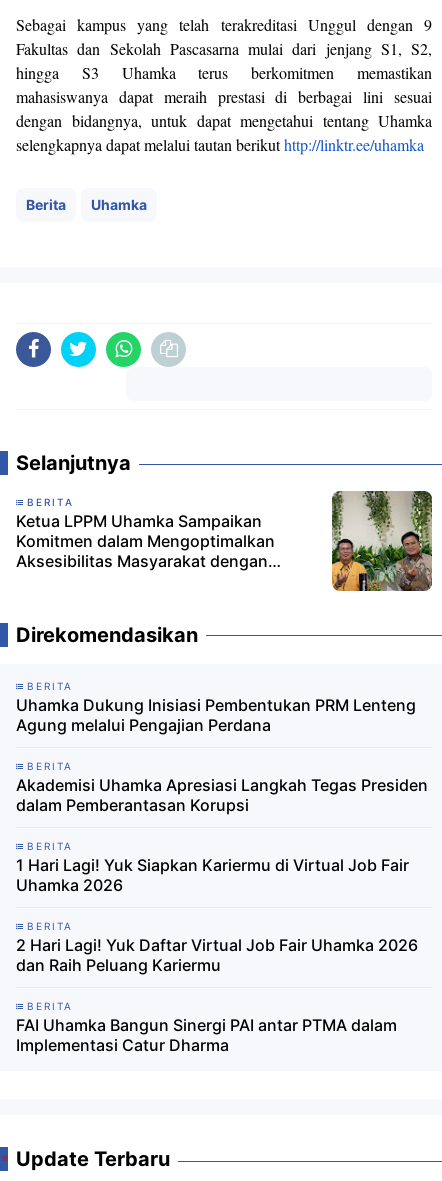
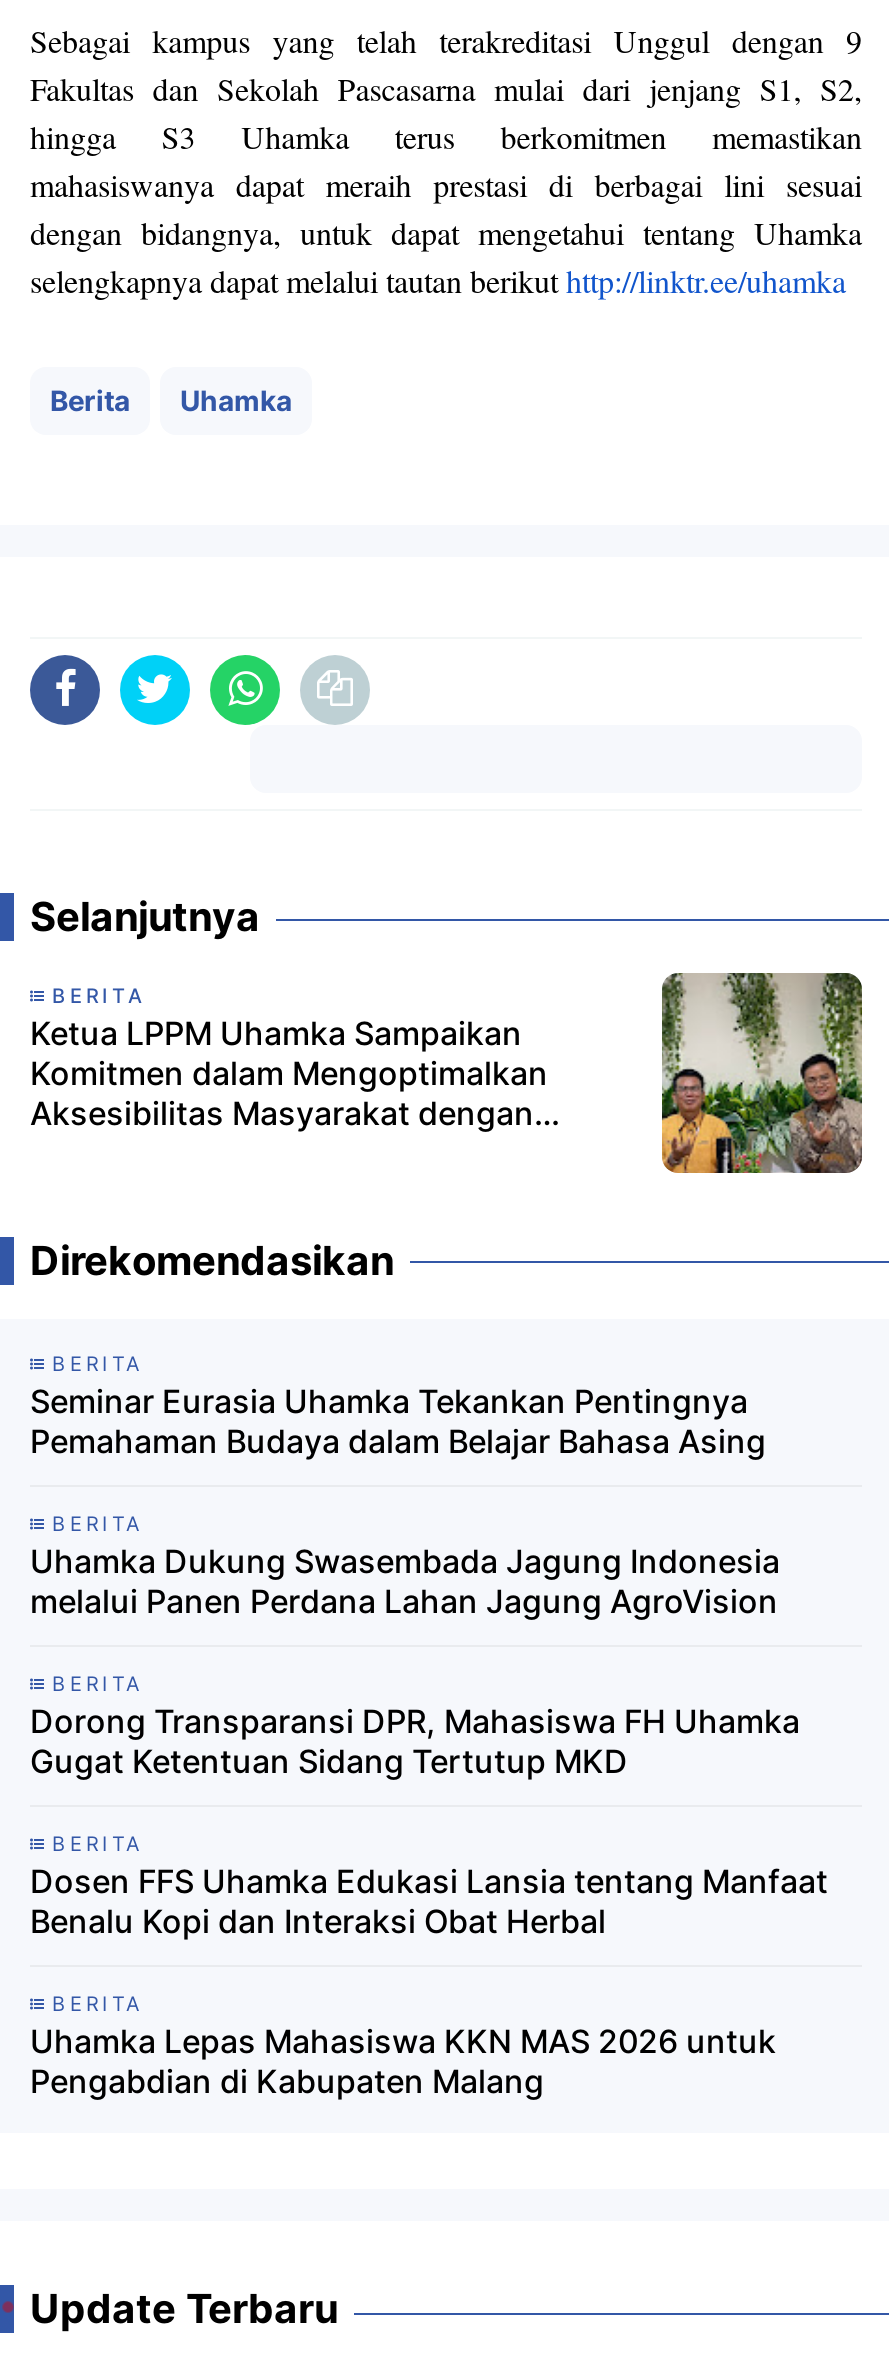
[16,695,416,735] Uhamka Dukung Inisiasi Pembentukan PRM Lenteng | Agung melalui Pengajian Perdana -> [30,1381,766,1461] Seminar Eurasia Uhamka Tekankan Pentingnya | Pemahaman Budaya dalam Belajar Bahasa Asing
[16,775,428,815] Akademisi Uhamka Apresiasi Langkah Tegas Presiden | dalam Pemberantasan Korupsi -> [30,1541,780,1621] Uhamka Dukung Swasembada Jagung Indonesia | melalui Panen Perdana Lahan Jagung AgroVision
[16,855,409,895] 1 Hari Lagi! Yuk Siapkan Kariermu di Virtual Job Fair | Uhamka 2026 -> [30,1701,800,1781] Dorong Transparansi DPR, Mahasiswa FH Uhamka | Gugat Ketentuan Sidang Tertutup MKD
[16,935,418,975] 2 Hari Lagi! Yuk Daftar Virtual Job Fair Uhamka 2026 | dan Raih Peluang Kariermu -> [30,1861,828,1941] Dosen FFS Uhamka Edukasi Lansia tentang Manfaat | Benalu Kopi dan Interaksi Obat Herbal
[16,1015,397,1055] FAI Uhamka Bangun Sinergi PAI antar PTMA dalam | Implementasi Catur Dharma -> [30,2021,776,2101] Uhamka Lepas Mahasiswa KKN MAS 2026 untuk | Pengabdian di Kabupaten Malang

